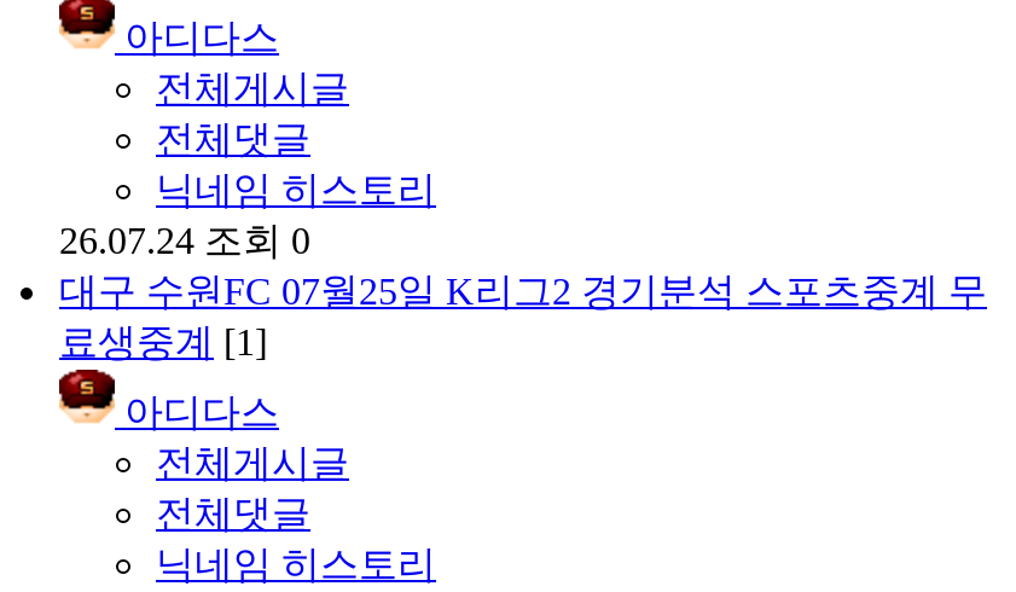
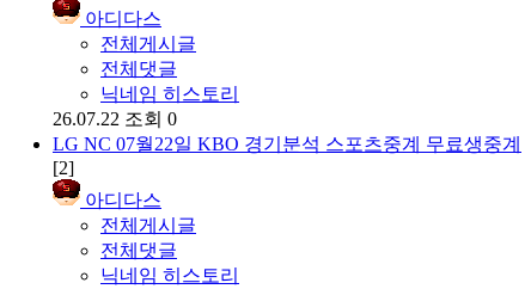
[59,221,987,363] 26.07.24 조회 0 | 대구 수원FC 07월25일 K리그2 경기분석 스포츠중계 무 | 료생중계 [1] -> [53,109,521,178] 26.07.22 조회 0 | LG NC 07월22일 KBO 경기분석 스포츠중계 무료생중계 | [2]

